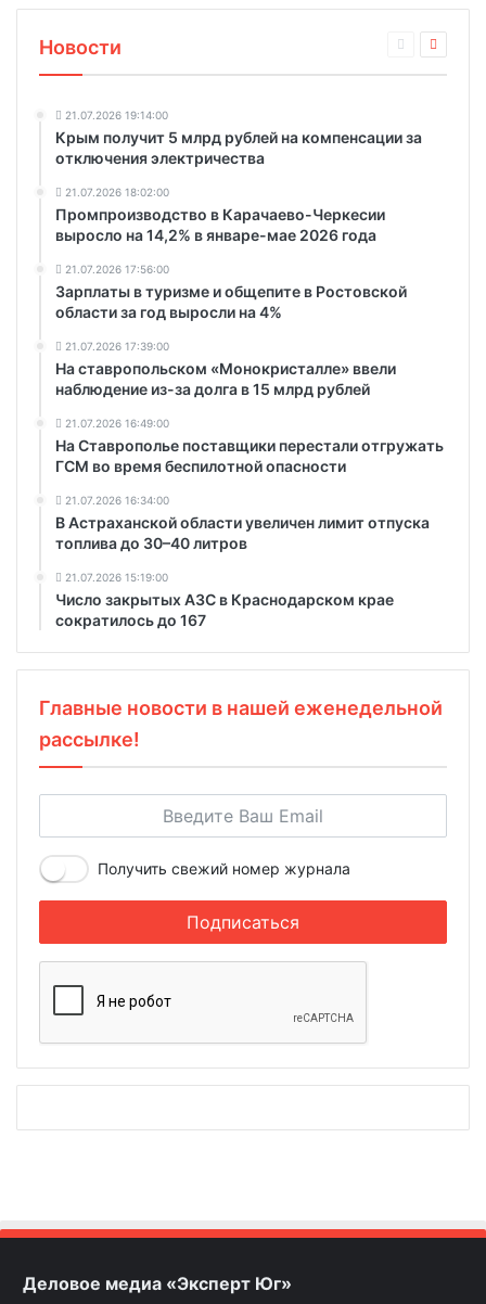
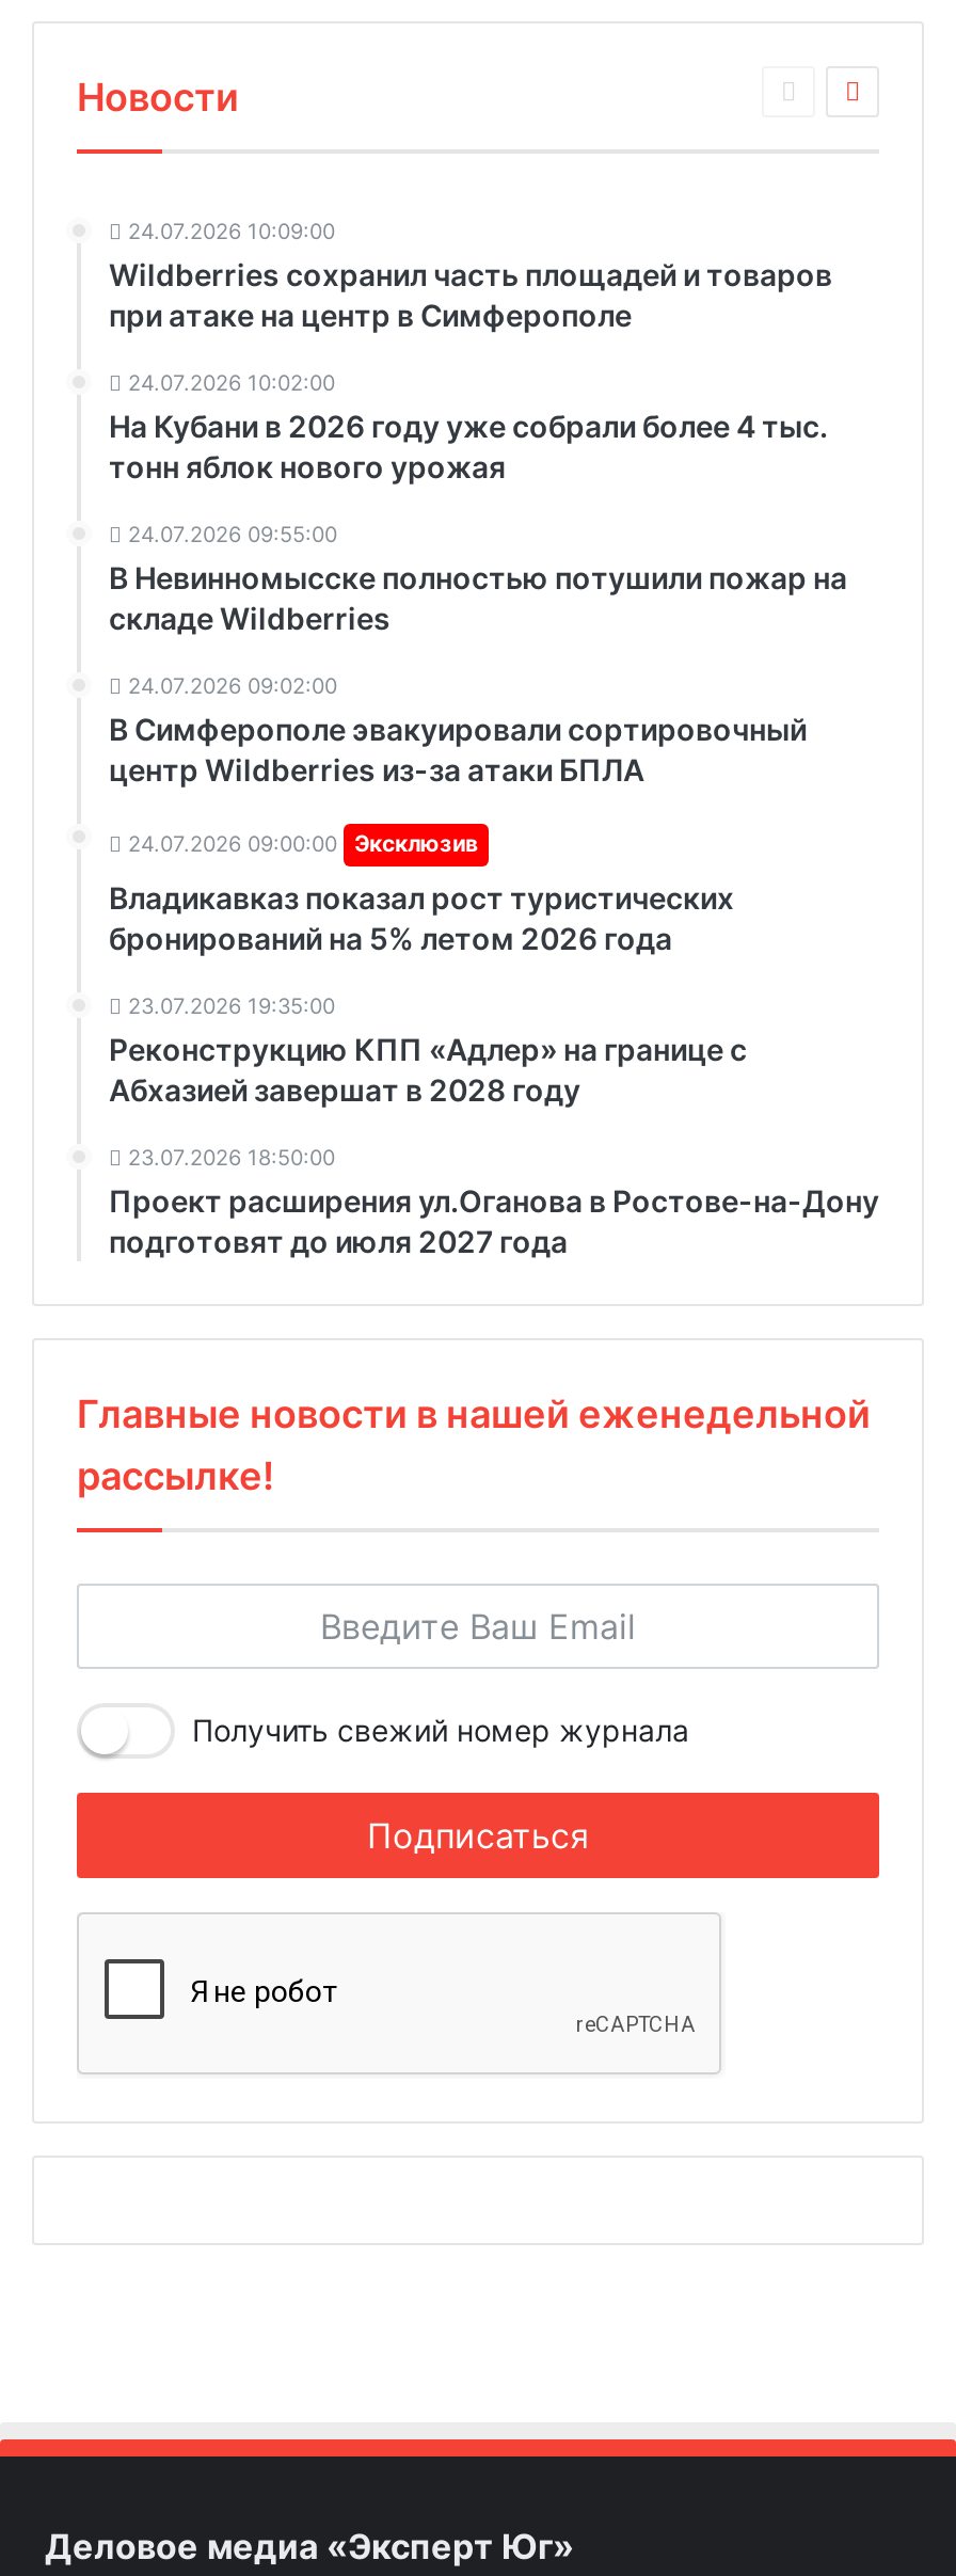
[55,108,444,629] 21.07.2026 19:14:00 | Крым получит 5 млрд рублей на компенсации за | отключения электричества | 21.07.2026 18:02:00 | Промпроизводство в Карачаево-Черкесии | выросло на 14,2% в январе-мае 2026 года | 21.07.2026 17:56:00 | Зарплаты в туризме и общепите в Ростовской | области за год выросли на 4% | 21.07.2026 17:39:00 | На ставропольском «Монокристалле» ввели | наблюдение из-за долга в 15 млрд рублей | 21.07.2026 16:49:00 | На Ставрополье поставщики перестали отгружать | ГСМ во время беспилотной опасности | 21.07.2026 16:34:00 | В Астраханской области увеличен лимит отпуска | топлива до 30–40 литров | 21.07.2026 15:19:00 | Число закрытых АЗС в Краснодарском крае | сократилось до 167 -> [109,217,879,1258] 24.07.2026 10:09:00 | Wildberries сохранил часть площадей и товаров | при атаке на центр в Симферополе | 24.07.2026 10:02:00 | На Кубани в 2026 году уже собрали более 4 тыс. | тонн яблок нового урожая | 24.07.2026 09:55:00 | В Невинномысске полностью потушили пожар на | складе Wildberries | 24.07.2026 09:02:00 | В Симферополе эвакуировали сортировочный | центр Wildberries из-за атаки БПЛА | 24.07.2026 09:00:00 | Эксклюзив | Владикавказ показал рост туристических | бронирований на 5% летом 2026 года | 23.07.2026 19:35:00 | Реконструкцию КПП «Адлер» на границе с | Абхазией завершат в 2028 году | 23.07.2026 18:50:00 | Проект расширения ул.Оганова в Ростове-на-Дону | подготовят до июля 2027 года

